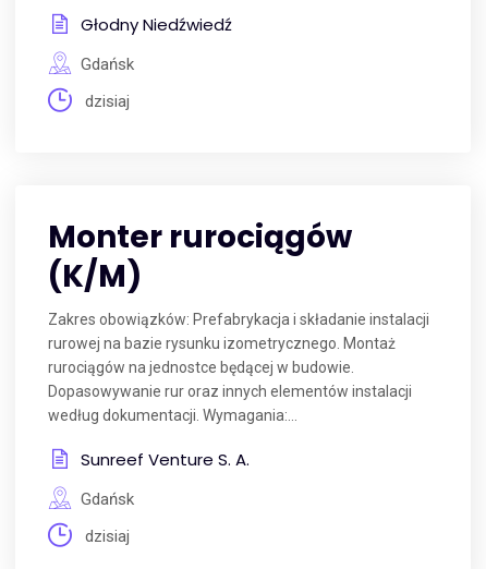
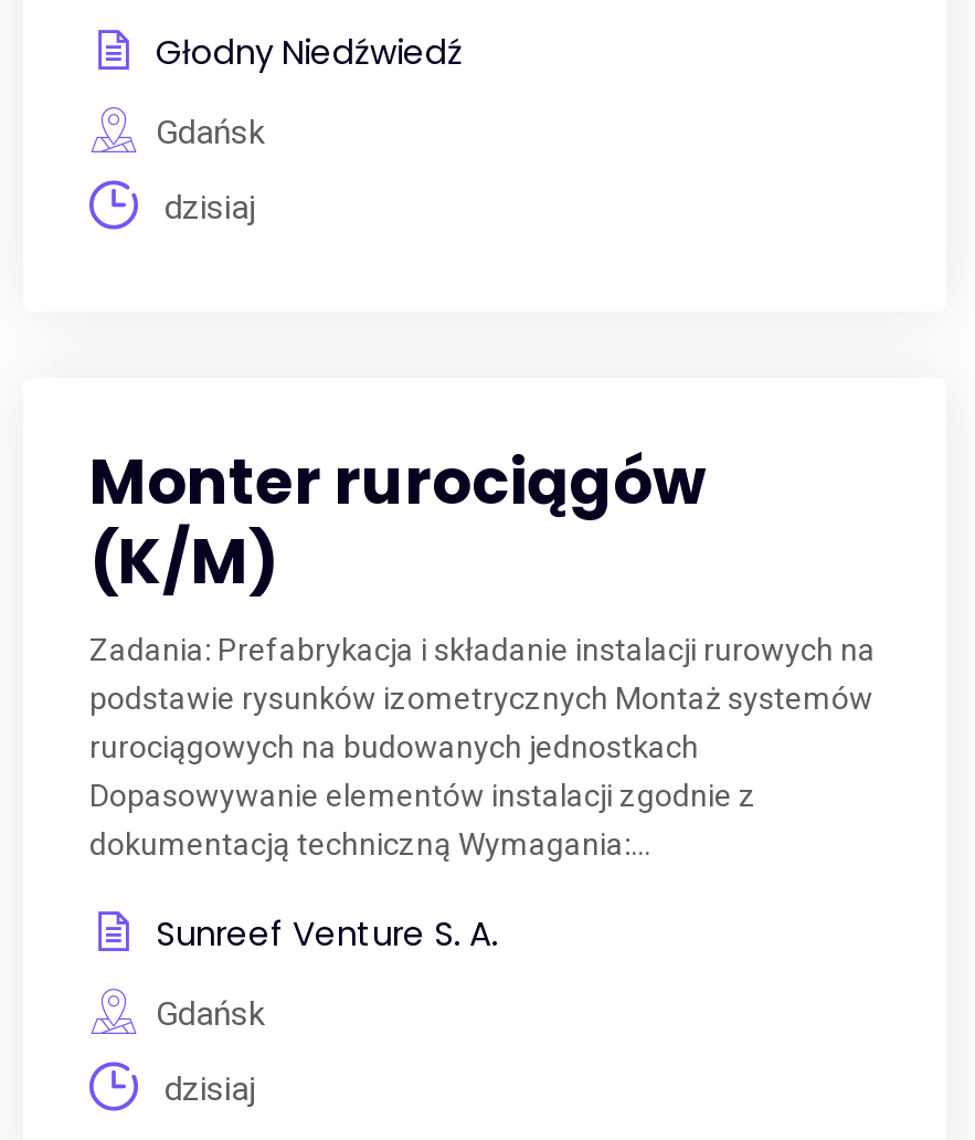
[48,311,429,424] Zakres obowiązków: Prefabrykacja i składanie instalacji | rurowej na bazie rysunku izometrycznego. Montaż | rurociągów na jednostce będącej w budowie. | Dopasowywanie rur oraz innych elementów instalacji | według dokumentacji. Wymagania:... -> [89,632,876,862] Zadania: Prefabrykacja i składanie instalacji rurowych na | podstawie rysunków izometrycznych Montaż systemów | rurociągowych na budowanych jednostkach | Dopasowywanie elementów instalacji zgodnie z | dokumentacją techniczną Wymagania:...

